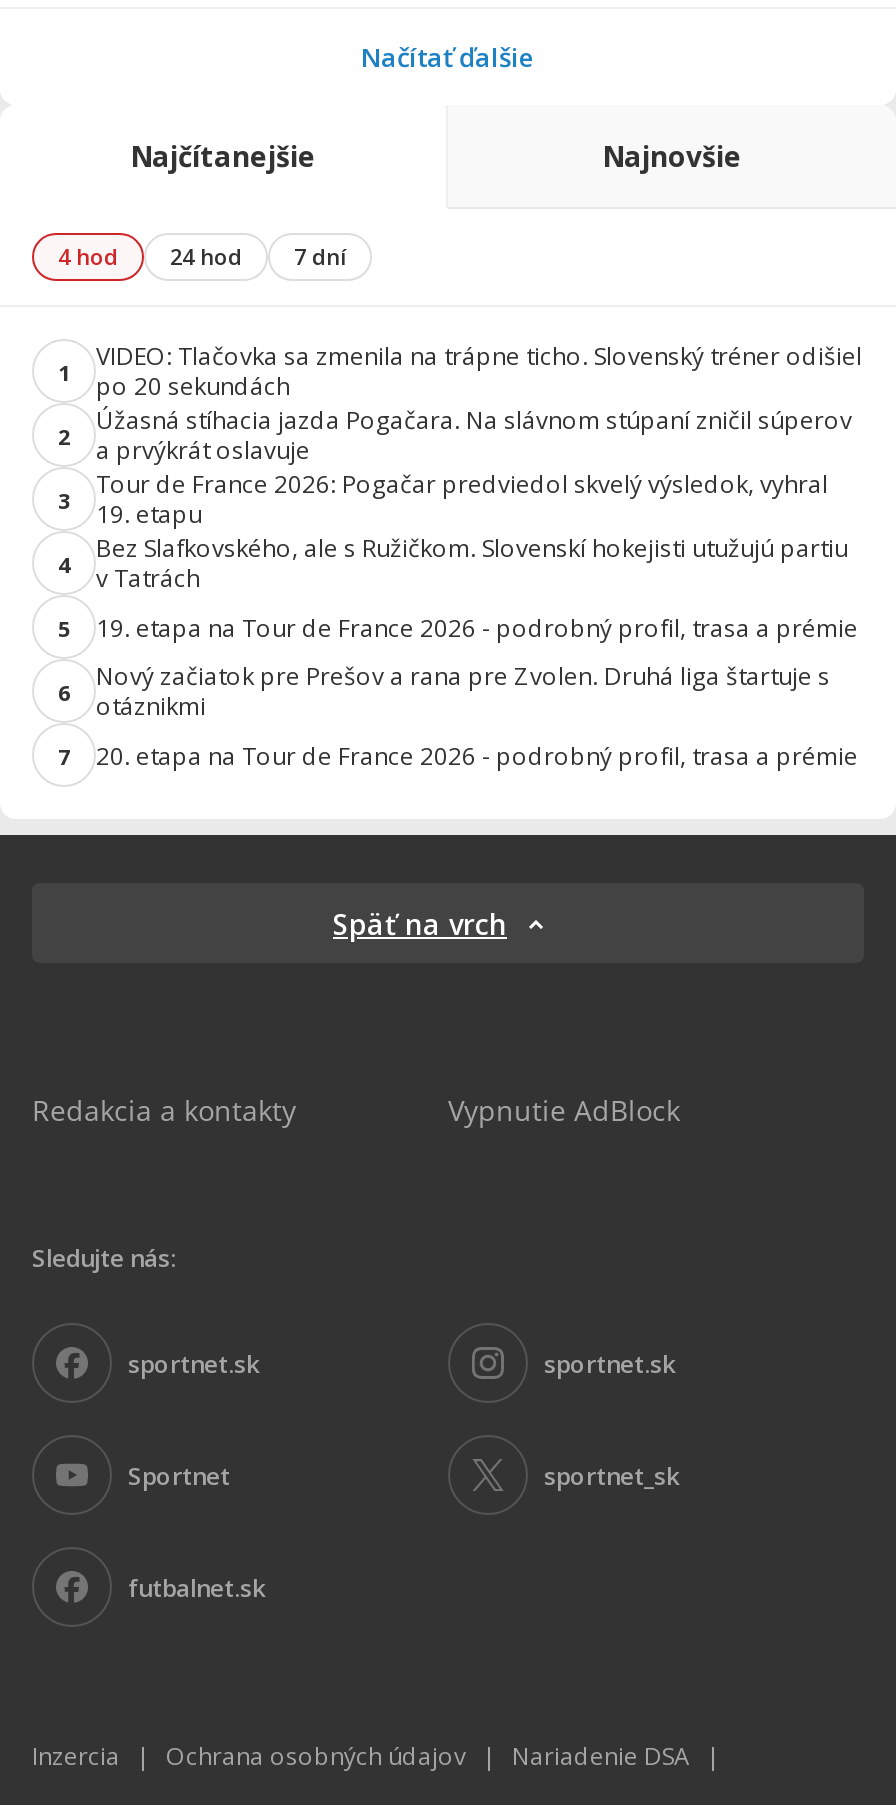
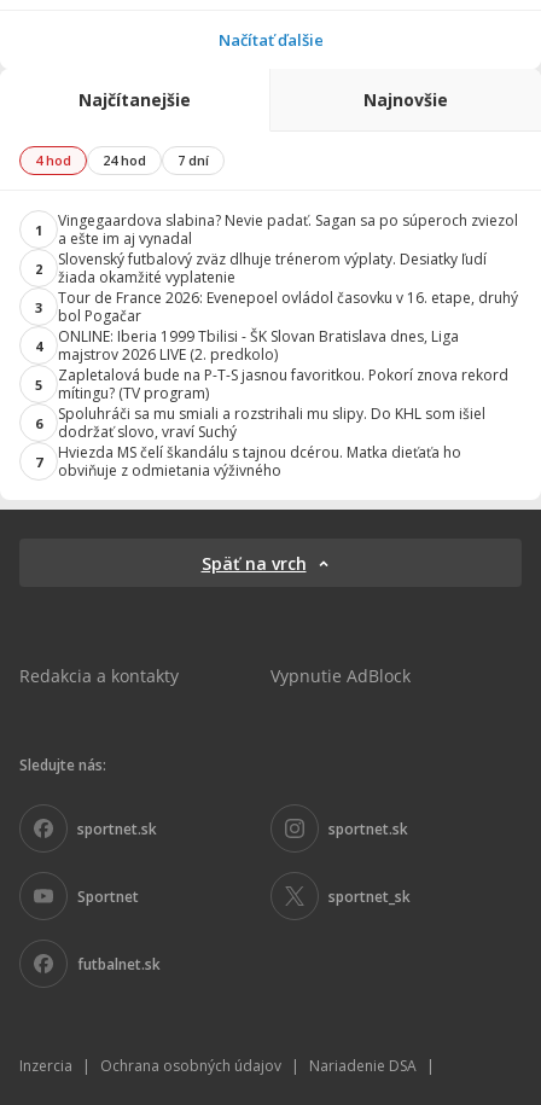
[96,339,862,403] VIDEO: Tlačovka sa zmenila na trápne ticho. Slovenský tréner odišiel | po 20 sekundách -> [58,210,518,249] Vingegaardova slabina? Nevie padať. Sagan sa po súperoch zviezol | a ešte im aj vynadal
[96,403,852,467] Úžasná stíhacia jazda Pogačara. Na slávnom stúpaní zničil súperov | a prvýkrát oslavuje -> [58,249,487,287] Slovenský futbalový zväz dlhuje trénerom výplaty. Desiatky ľudí | žiada okamžité vyplatenie
[96,467,828,531] Tour de France 2026: Pogačar predviedol skvelý výsledok, vyhral | 19. etapu -> [58,287,518,326] Tour de France 2026: Evenepoel ovládol časovku v 16. etape, druhý | bol Pogačar
[96,531,848,595] Bez Slafkovského, ale s Ružičkom. Slovenskí hokejisti utužujú partiu | v Tatrách -> [58,326,459,365] ONLINE: Iberia 1999 Tbilisi - ŠK Slovan Bratislava dnes, Liga | majstrov 2026 LIVE (2. predkolo)
[96,610,858,644] 19. etapa na Tour de France 2026 - podrobný profil, trasa a prémie -> [58,365,508,403] Zapletalová bude na P-T-S jasnou favoritkou. Pokorí znova rekord | mítingu? (TV program)
[96,659,830,723] Nový začiatok pre Prešov a rana pre Zvolen. Druhá liga štartuje s | otáznikmi -> [58,403,485,442] Spoluhráči sa mu smiali a rozstrihali mu slipy. Do KHL som išiel | dodržať slovo, vraví Suchý
[96,738,858,772] 20. etapa na Tour de France 2026 - podrobný profil, trasa a prémie -> [58,442,461,481] Hviezda MS čelí škandálu s tajnou dcérou. Matka dieťaťa ho | obviňuje z odmietania výživného

